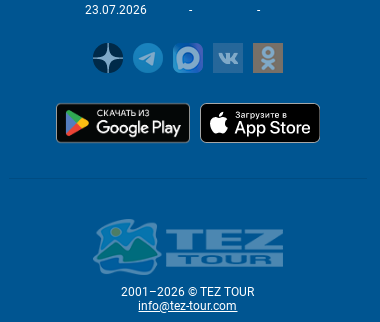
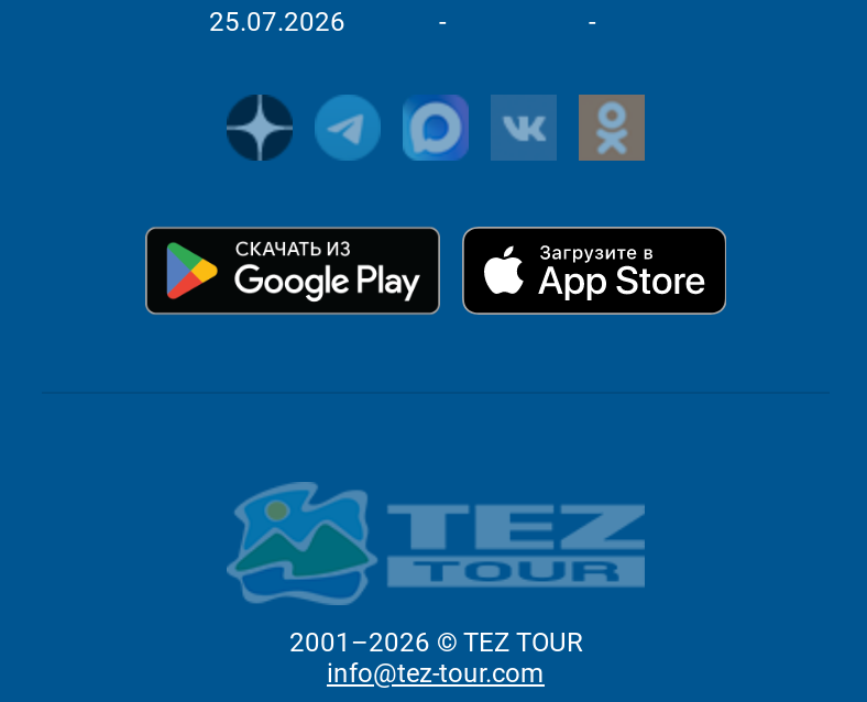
[85,3,147,17] 23.07.2026 -> [209,7,345,37] 25.07.2026

